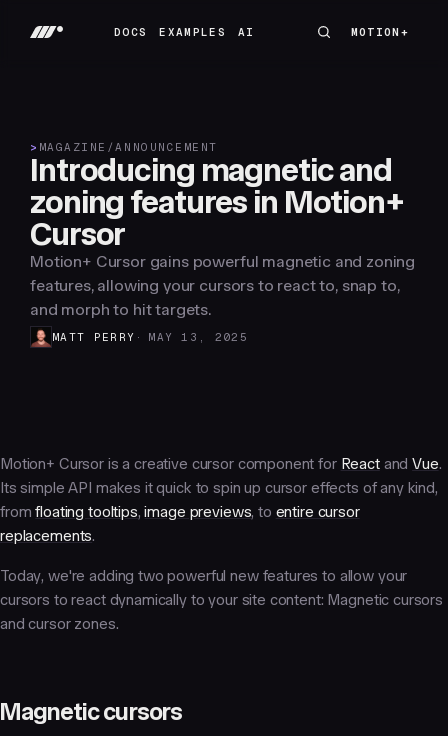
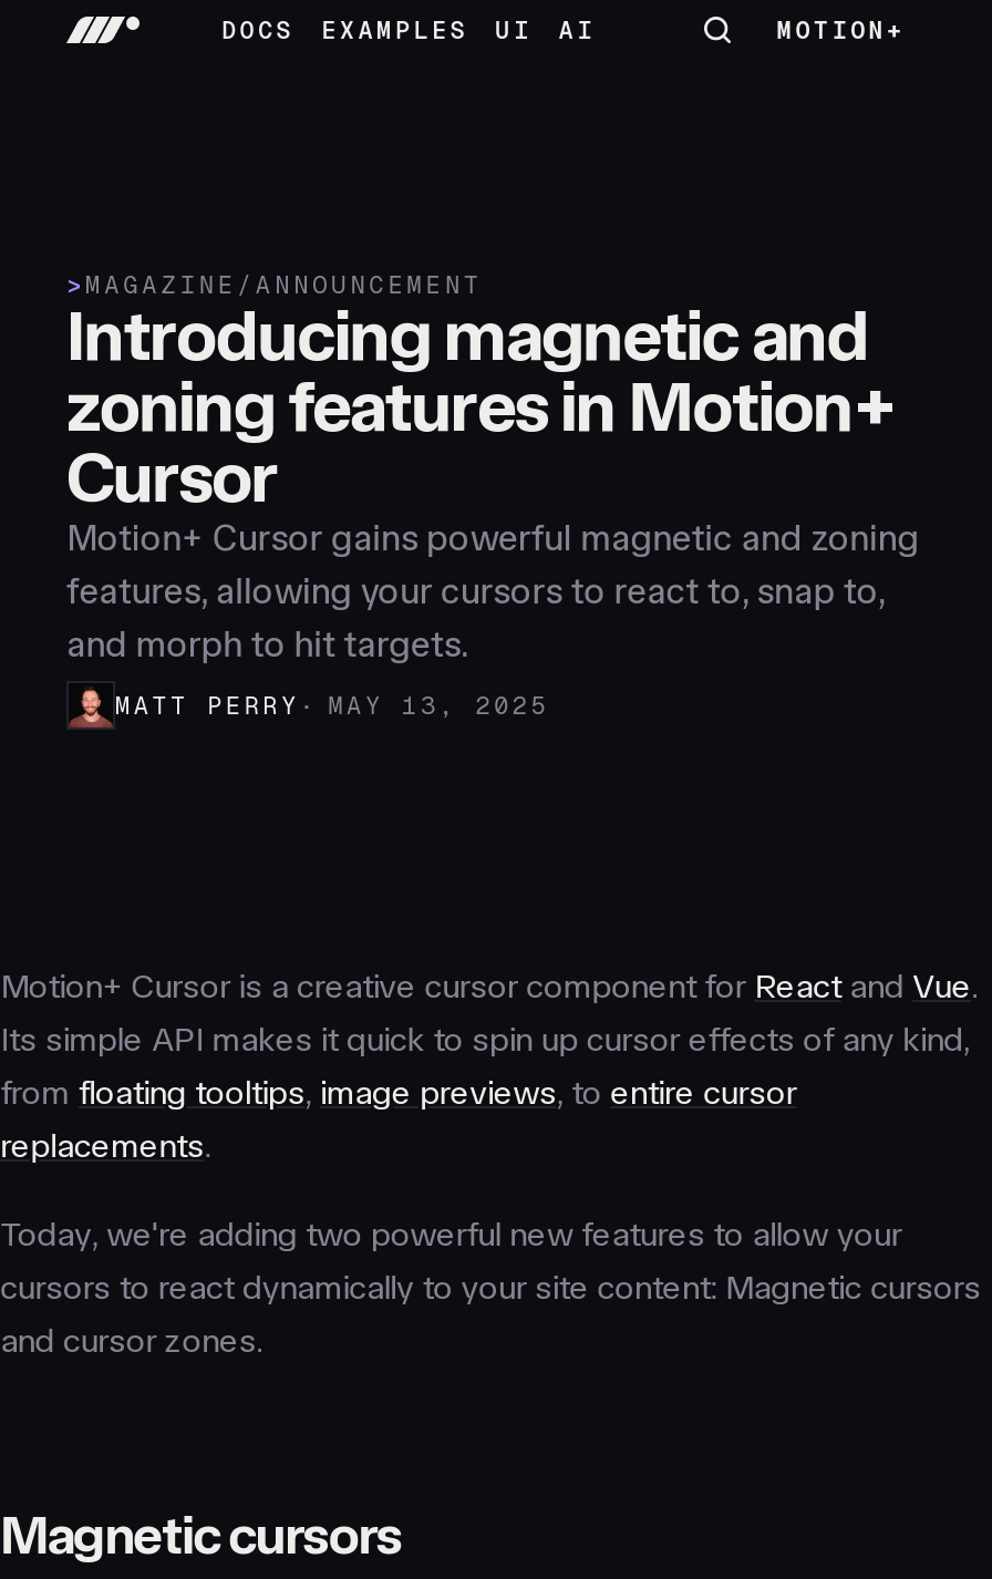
none -> [495,14,532,45] UI

